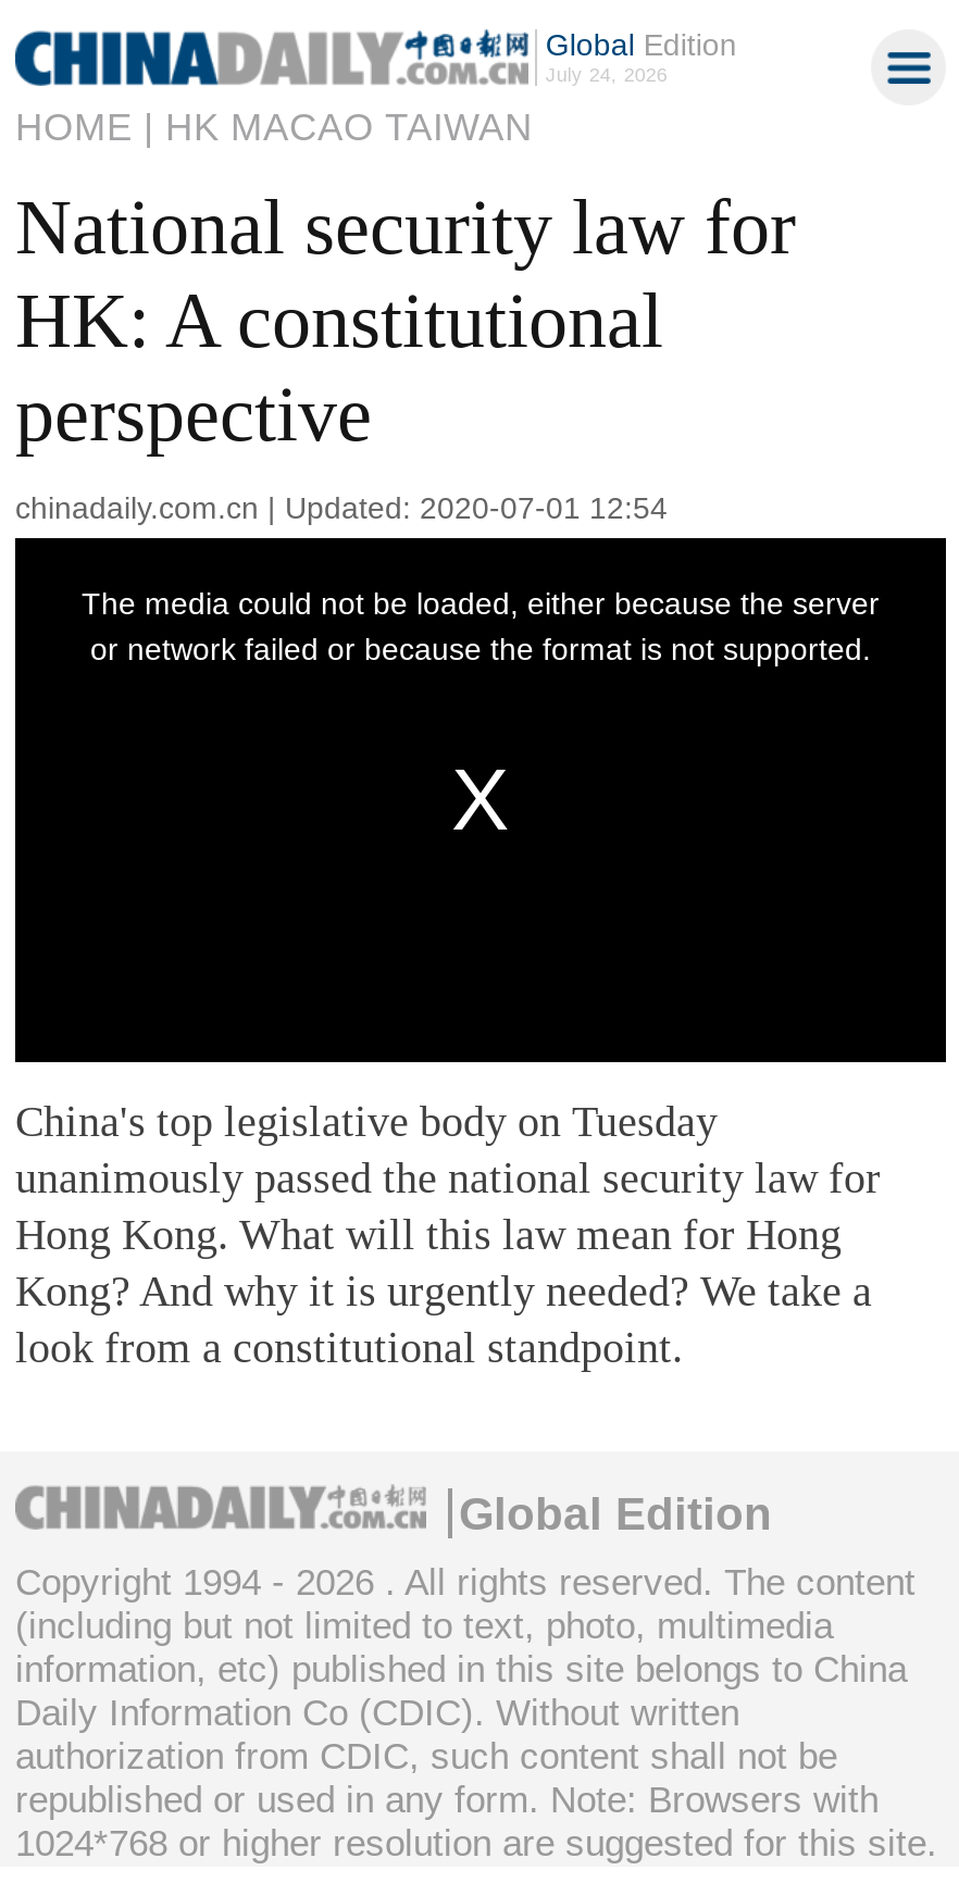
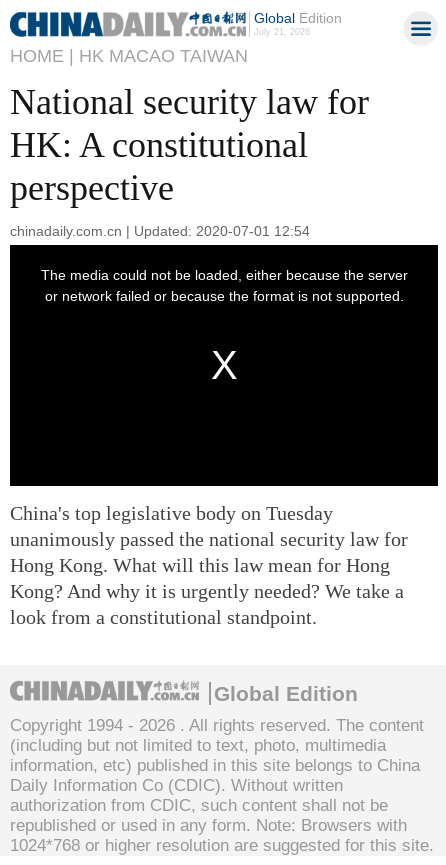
[546,64,667,86] July 24, 2026 -> [254,27,310,37] July 21, 2026

